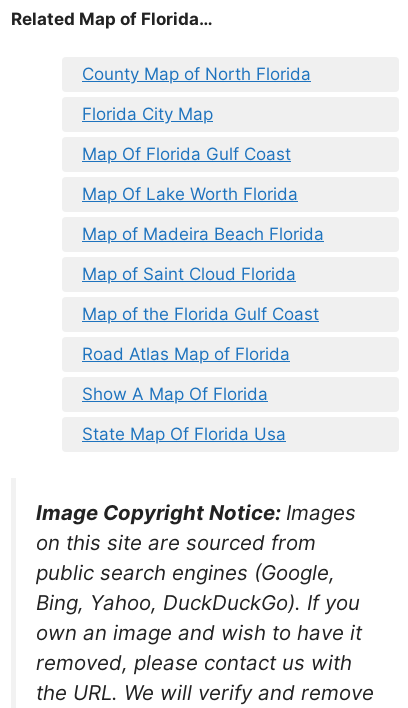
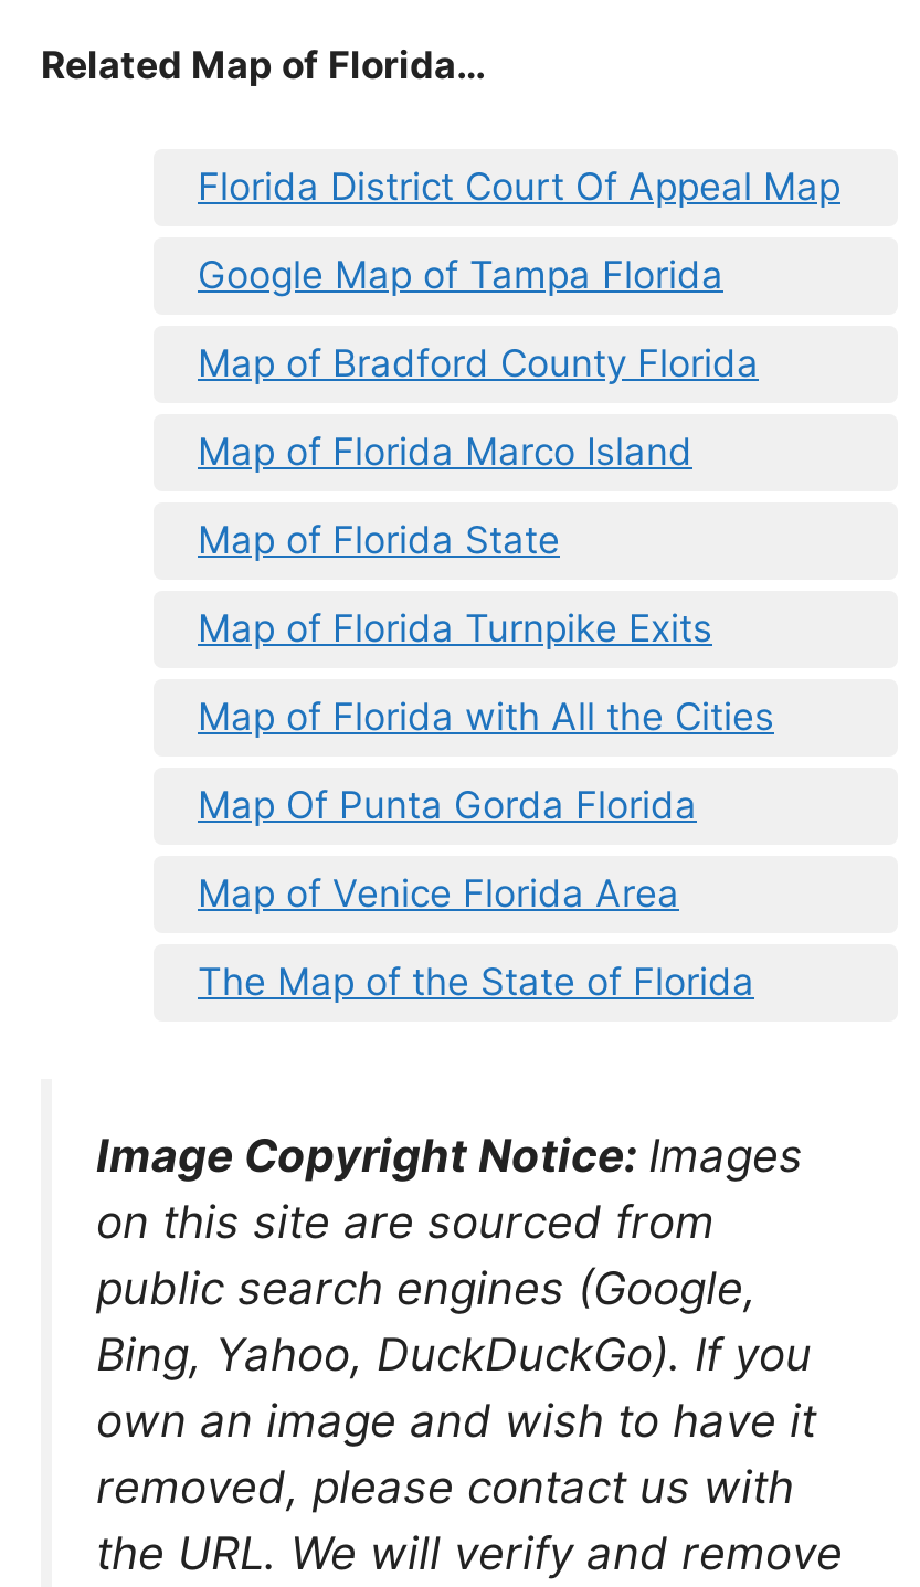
[82,64,311,84] County Map of North Florida -> [198,165,840,209] Florida District Court Of Appeal Map
[82,104,213,124] Florida City Map -> [198,253,723,297] Google Map of Tampa Florida
[82,144,291,164] Map Of Florida Gulf Coast -> [198,341,759,385] Map of Bradford County Florida
[82,184,298,204] Map Of Lake Worth Florida -> [198,430,692,474] Map of Florida Marco Island
[82,224,324,244] Map of Madeira Beach Florida -> [198,518,560,562] Map of Florida State
[82,264,296,284] Map of Saint Cloud Florida -> [198,606,712,650] Map of Florida Turnpike Exits
[82,304,319,324] Map of the Florida Gulf Coast -> [198,695,774,739] Map of Florida with All the Cities
[82,344,290,364] Road Atlas Map of Florida -> [198,783,697,827] Map Of Punta Gorda Florida
[82,384,268,404] Show A Map Of Florida -> [198,871,679,916] Map of Venice Florida Area
[82,424,286,444] State Map Of Florida Usa -> [198,960,754,1004] The Map of the State of Florida

